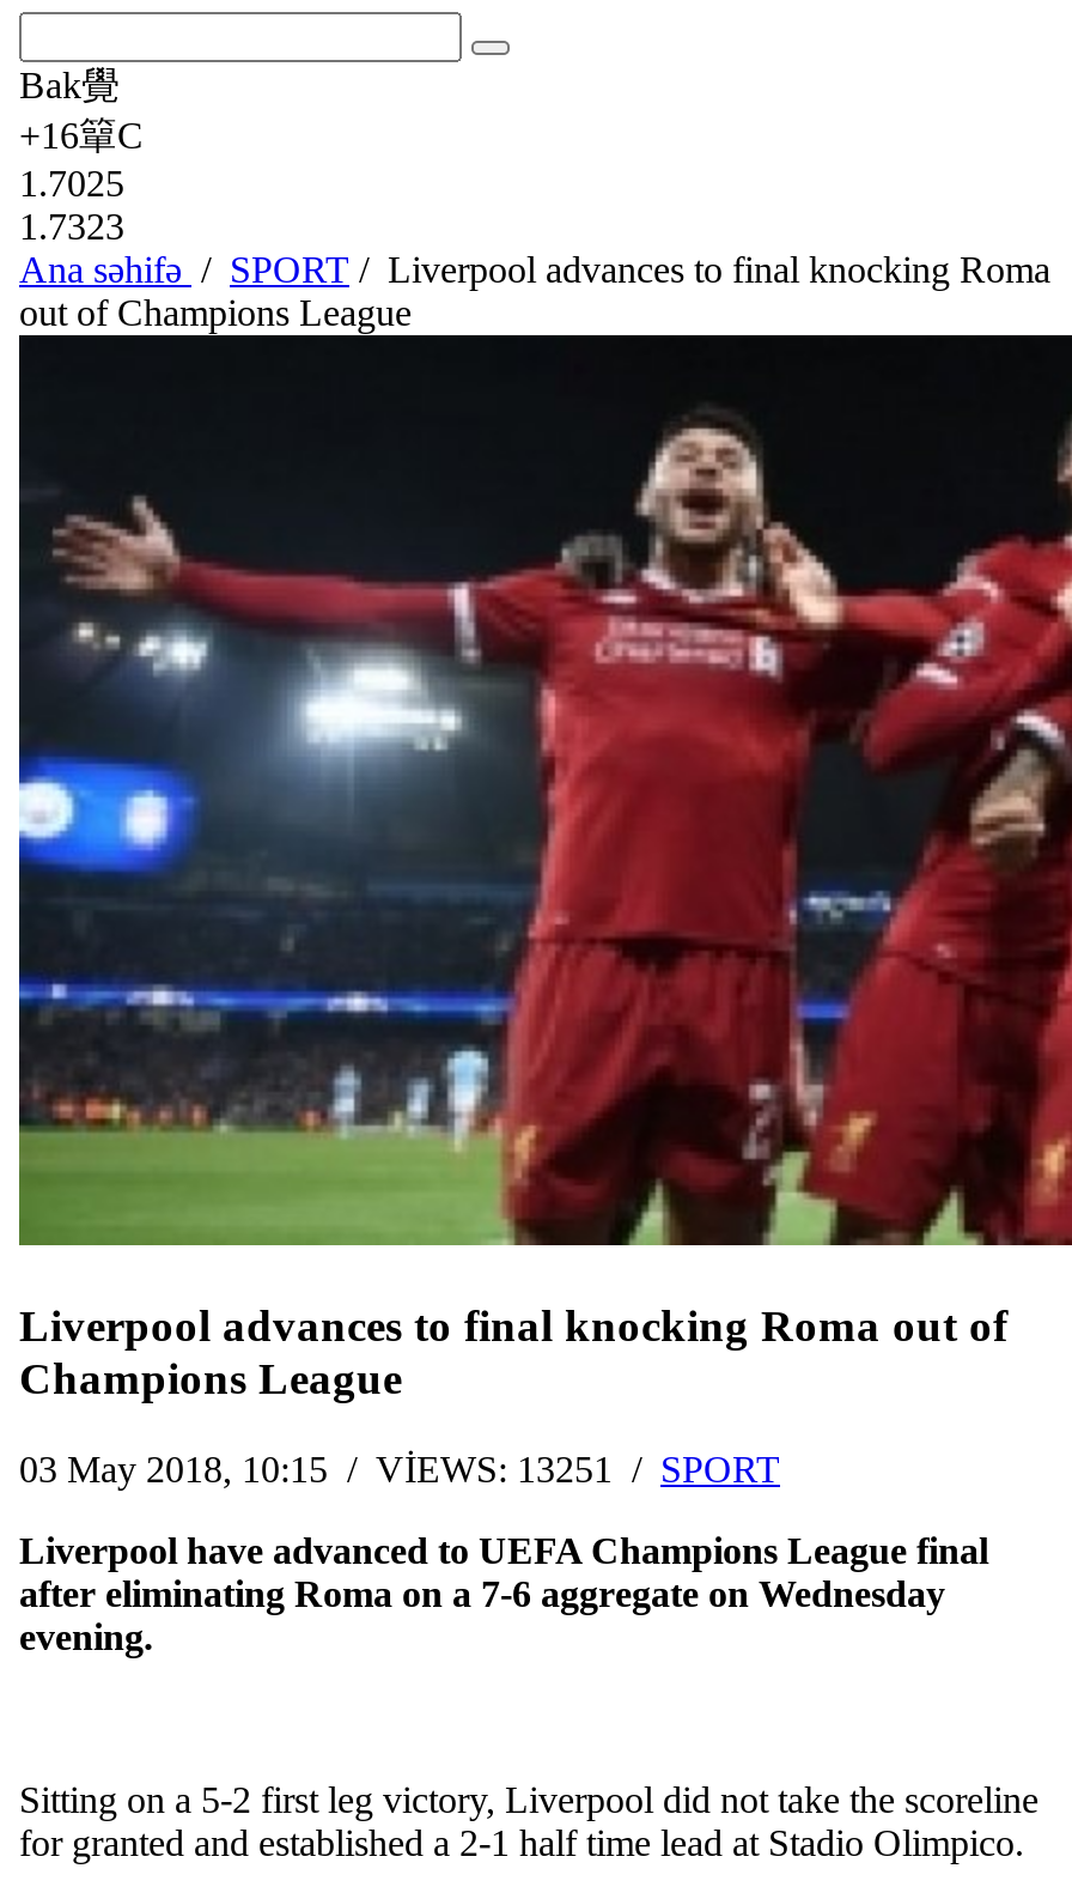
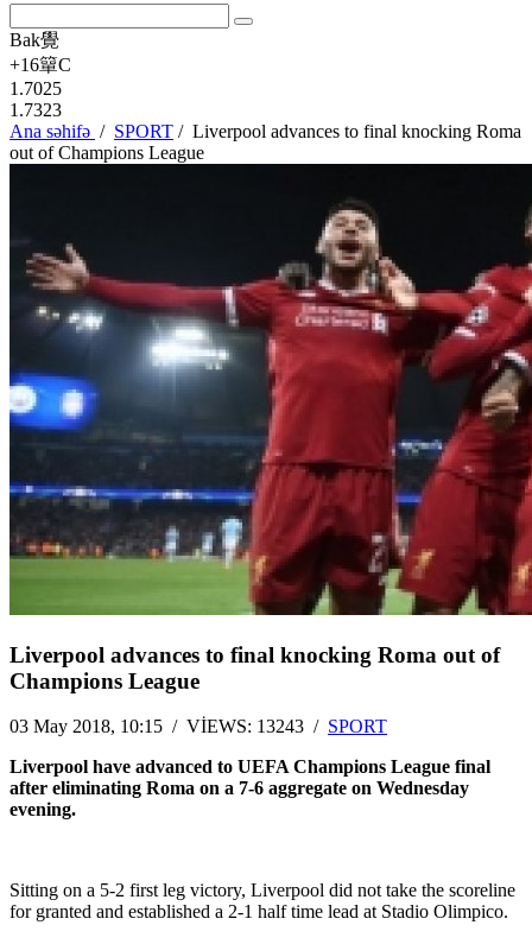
[19,1450,780,1490] 03 May 2018, 10:15 / VİEWS: 13251 / SPORT -> [9,716,387,737] 03 May 2018, 10:15 / VİEWS: 13243 / SPORT

